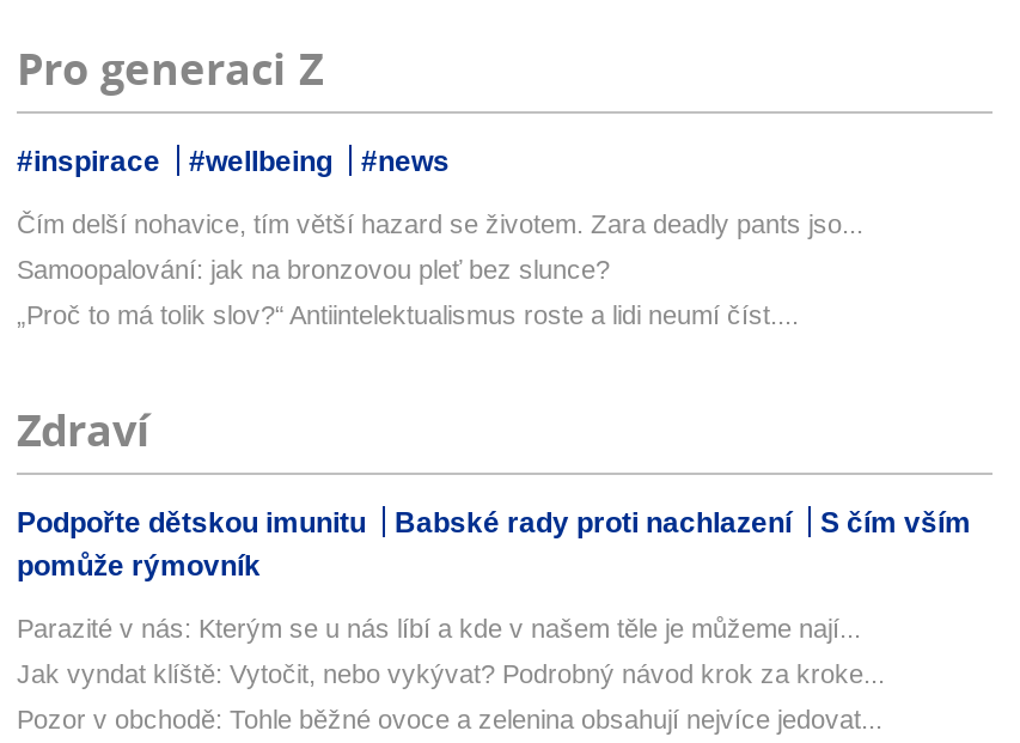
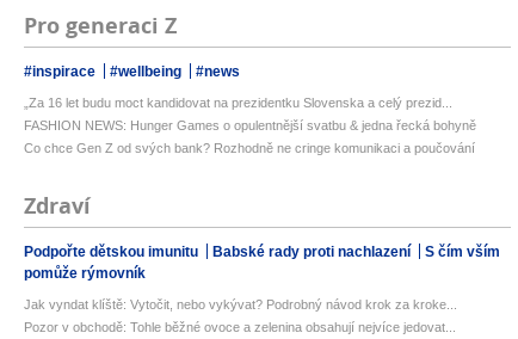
[17,210,863,239] Čím delší nohavice, tím větší hazard se životem. Zara deadly pants jso... -> [24,96,452,110] „Za 16 let budu moct kandidovat na prezidentku Slovenska a celý prezid...
[17,255,610,284] Samoopalování: jak na bronzovou pleť bez slunce? -> [24,118,476,133] FASHION NEWS: Hunger Games o opulentnější svatbu & jedna řecká bohyně
[17,301,799,330] „Proč to má tolik slov?“ Antiintelektualismus roste a lidi neumí číst.... -> [24,141,475,155] Co chce Gen Z od svých bank? Rozhodně ne cringe komunikaci a poučování
[17,614,861,643] Parazité v nás: Kterým se u nás líbí a kde v našem těle je můžeme nají... -> none

